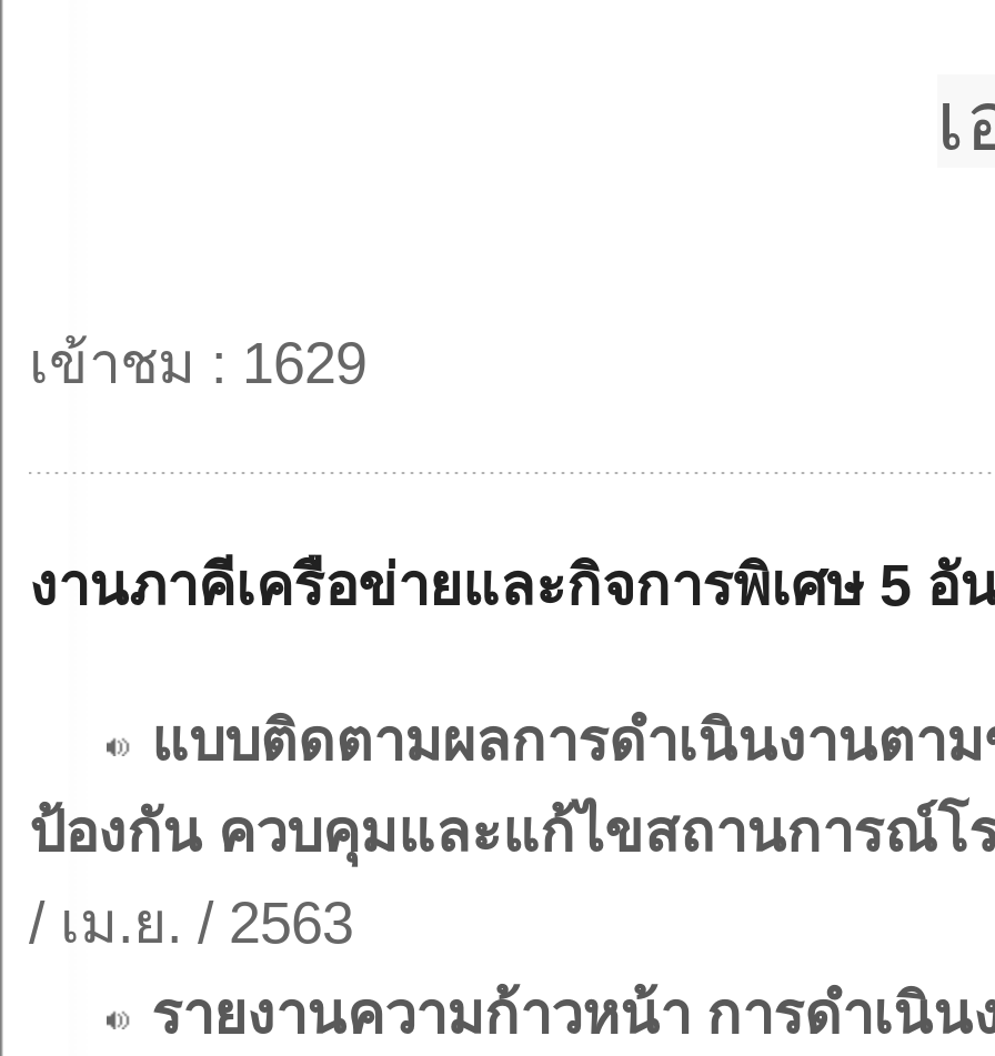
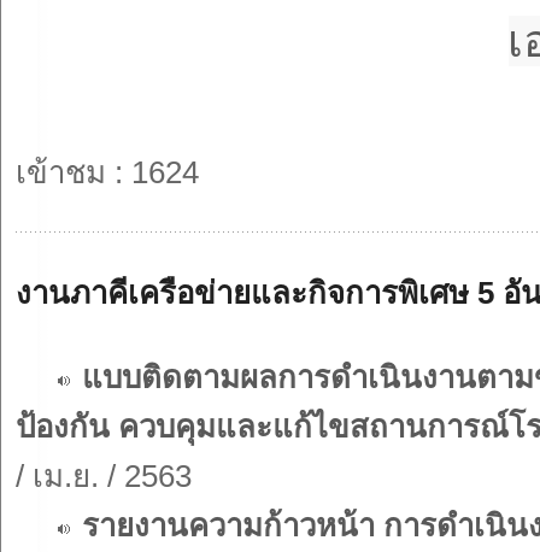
[29,332,366,394] เข้าชม : 1629 -> [16,155,199,189] เข้าชม : 1624

